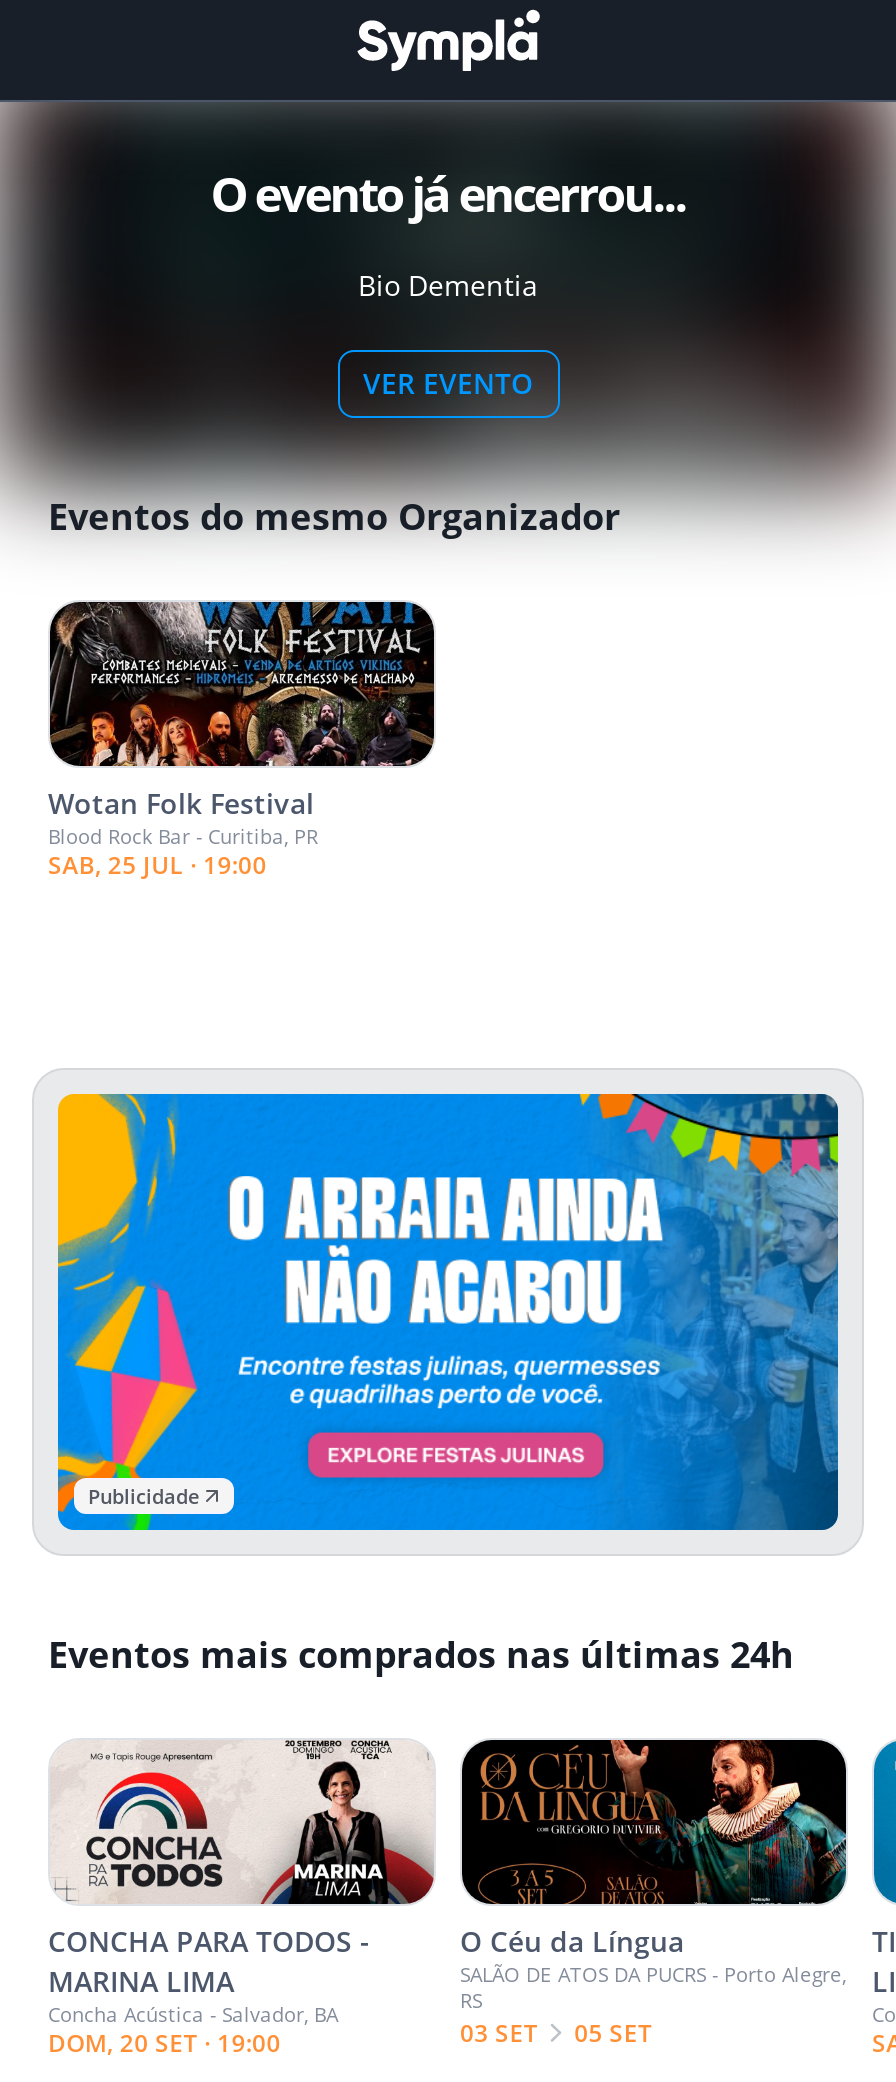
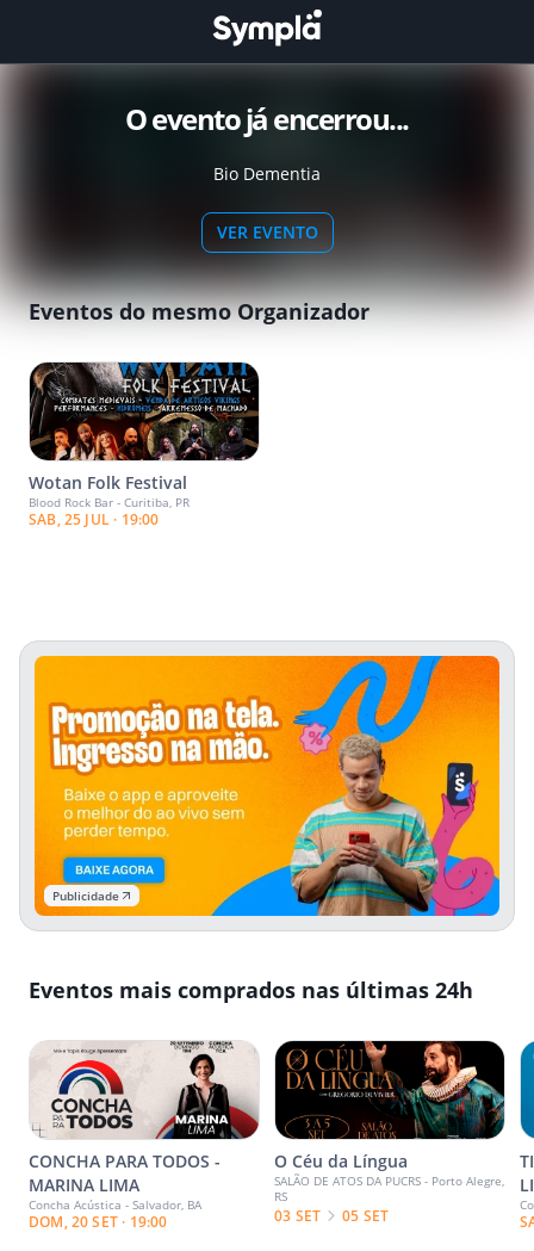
[56,1092,840,1532] [image] -> [33,655,501,917] [image]

